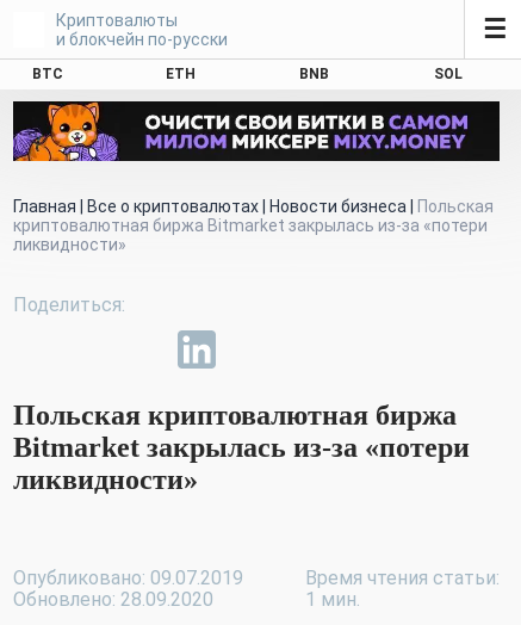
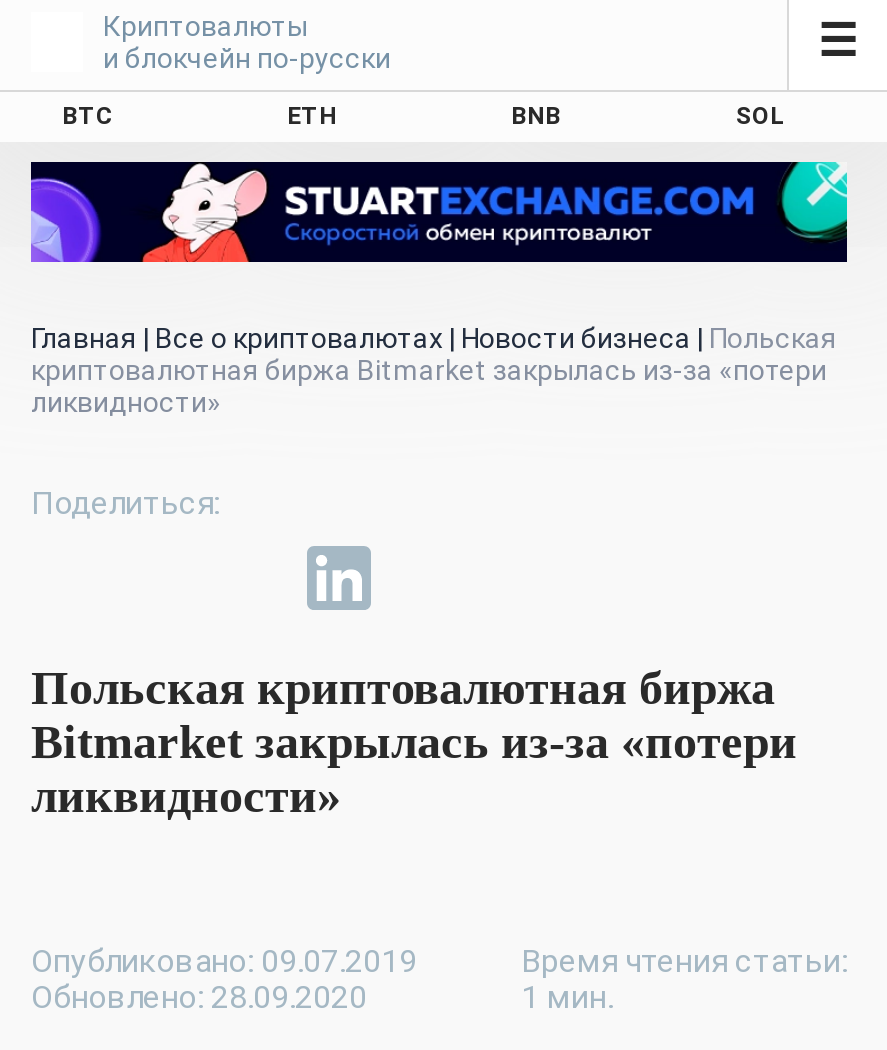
[12,100,501,162] [image] -> [29,160,849,264] [image]

